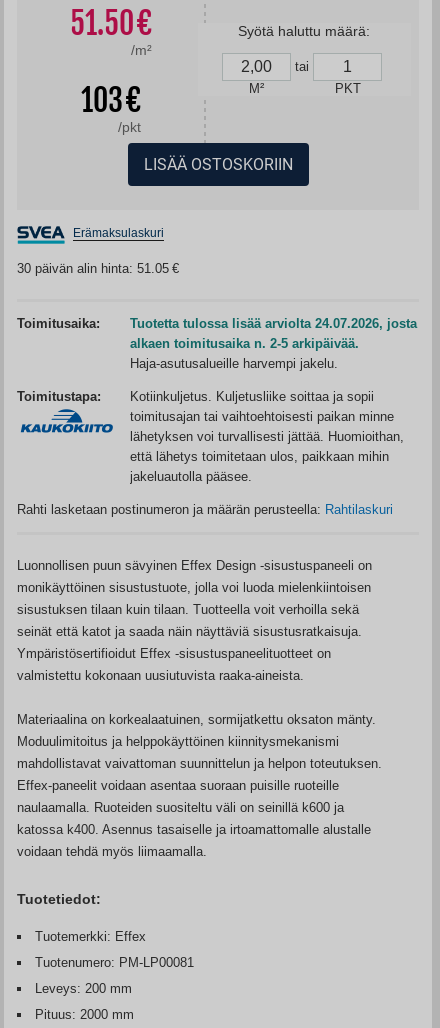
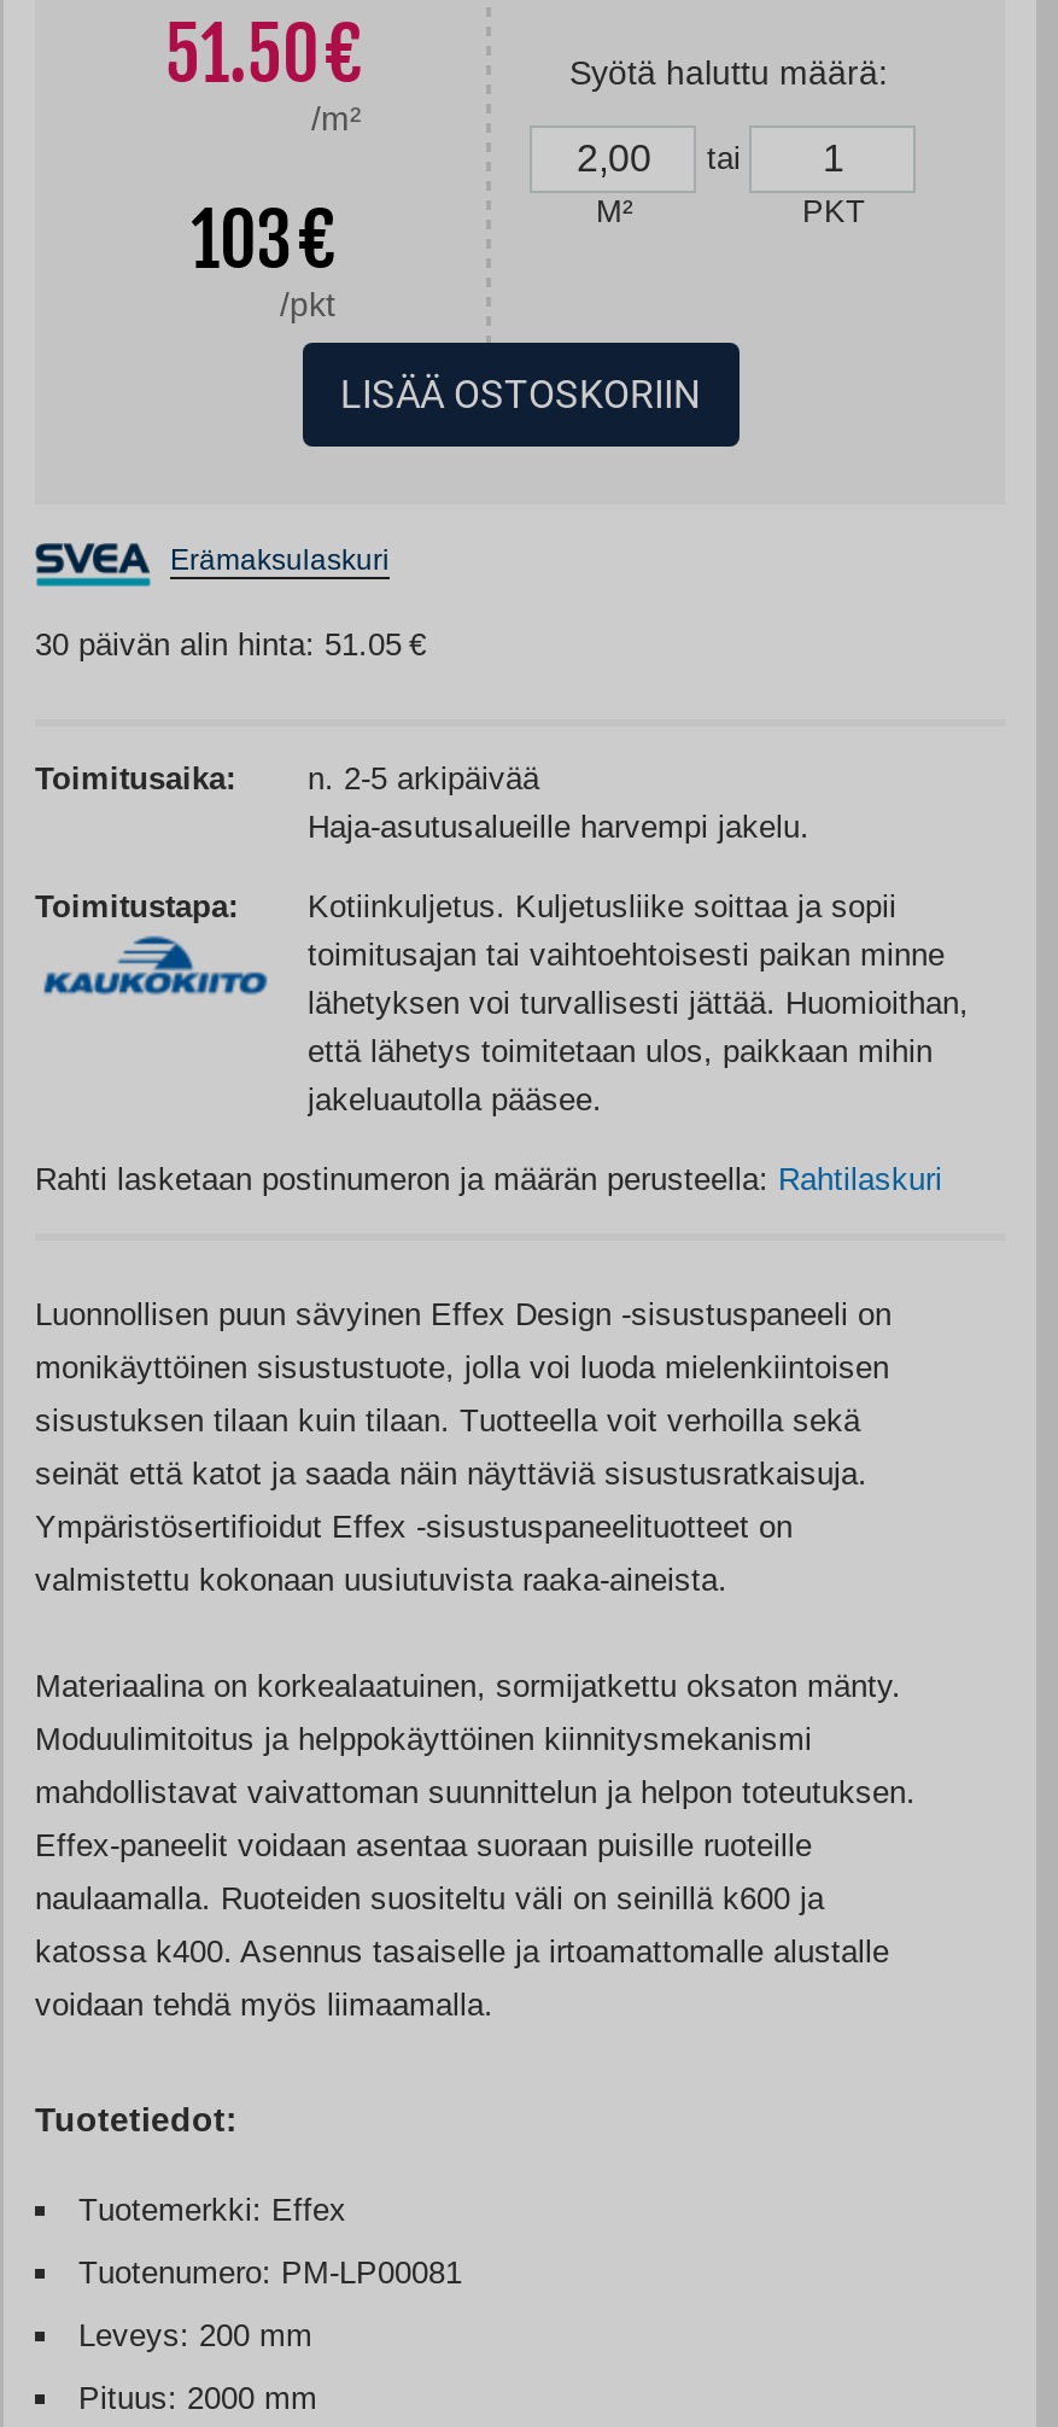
[130,316,417,351] Tuotetta tulossa lisää arviolta 24.07.2026, josta | alkaen toimitusaika n. 2-5 arkipäivää. -> [308,762,539,798] n. 2-5 arkipäivää

